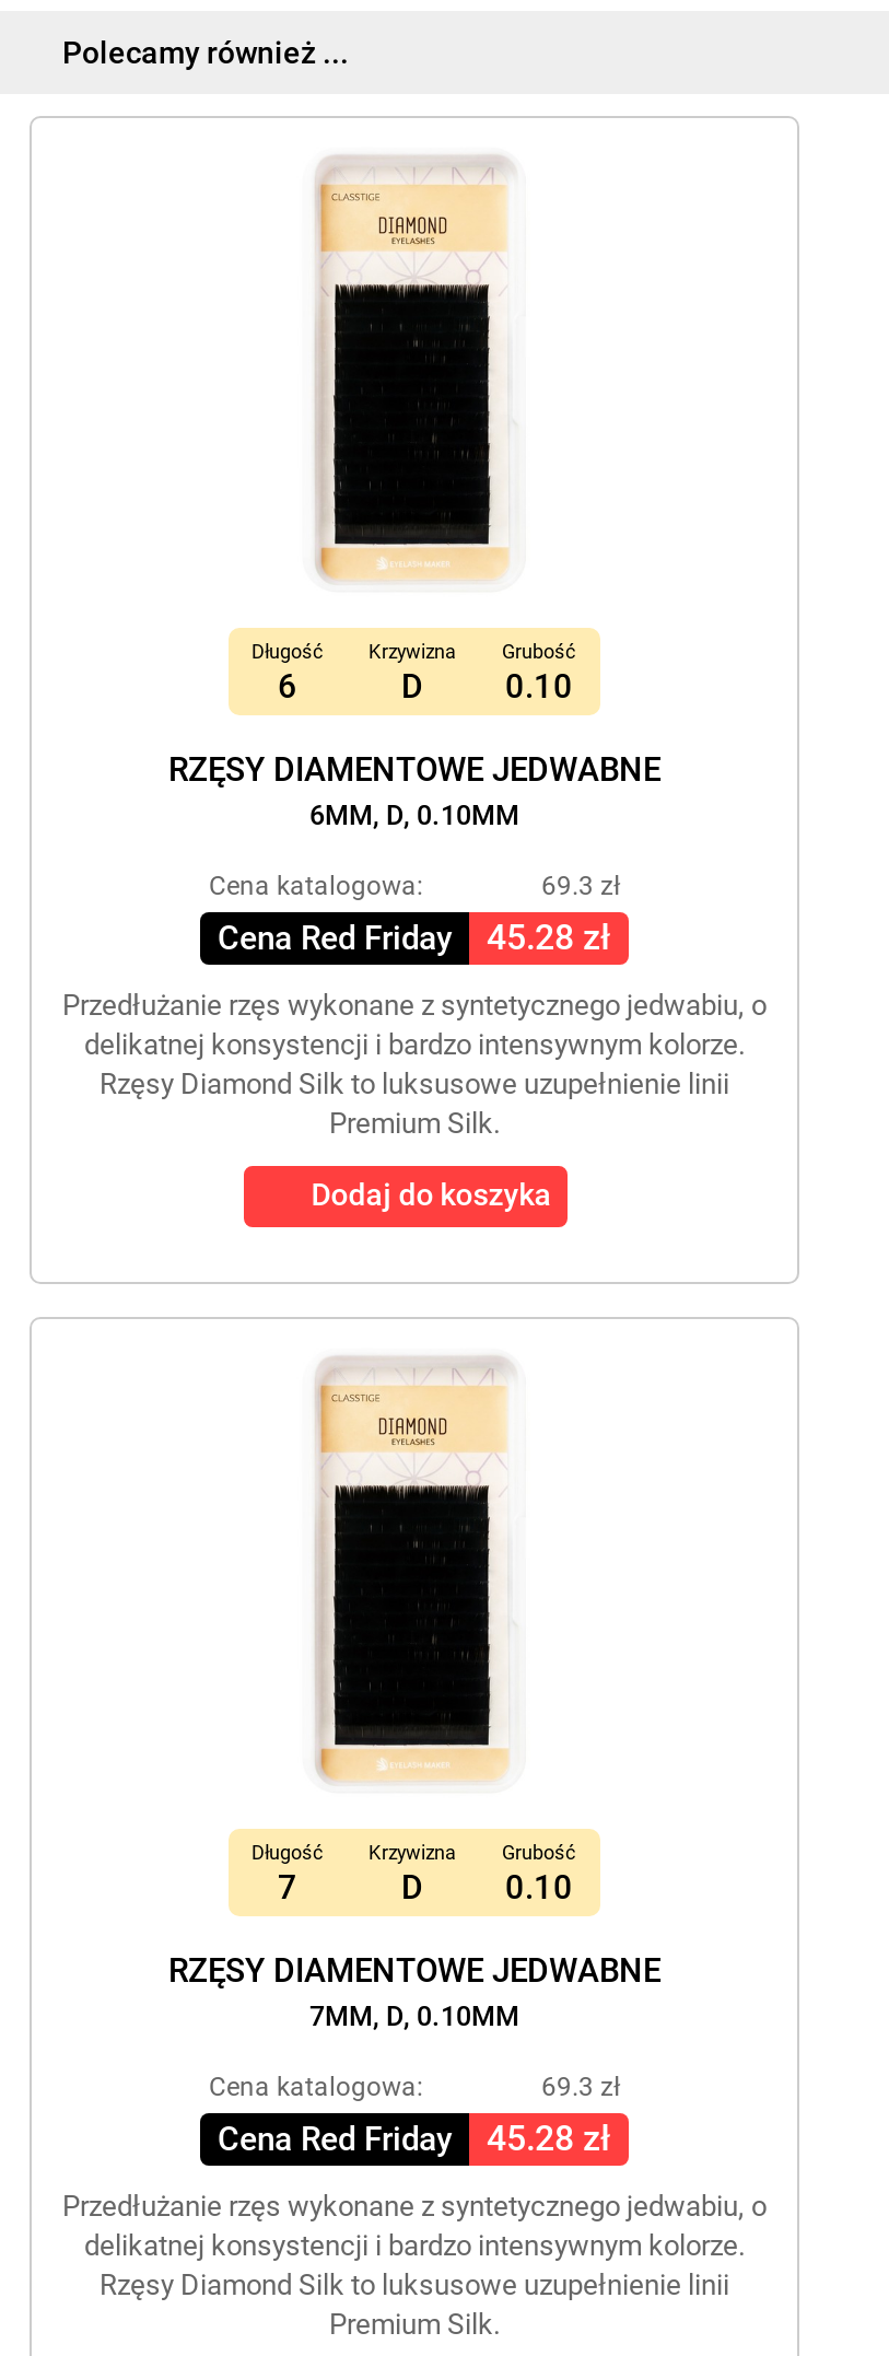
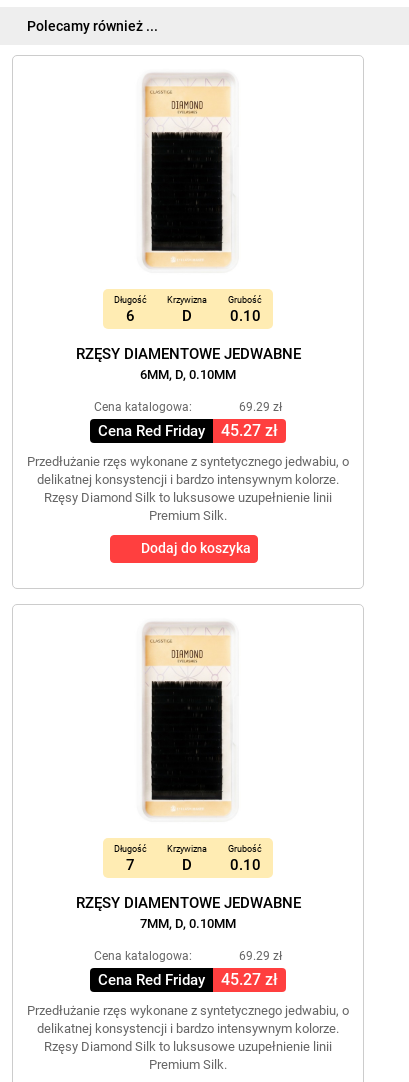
[541,871,620,901] 69.3 zł -> [239,400,282,414] 69.29 zł
[209,917,620,958] Cena Red Friday 45.28 zł -> [94,421,282,440] Cena Red Friday 45.27 zł
[541,2072,620,2102] 69.3 zł -> [239,949,282,963] 69.29 zł
[209,2118,620,2159] Cena Red Friday 45.28 zł -> [94,970,282,989] Cena Red Friday 45.27 zł

